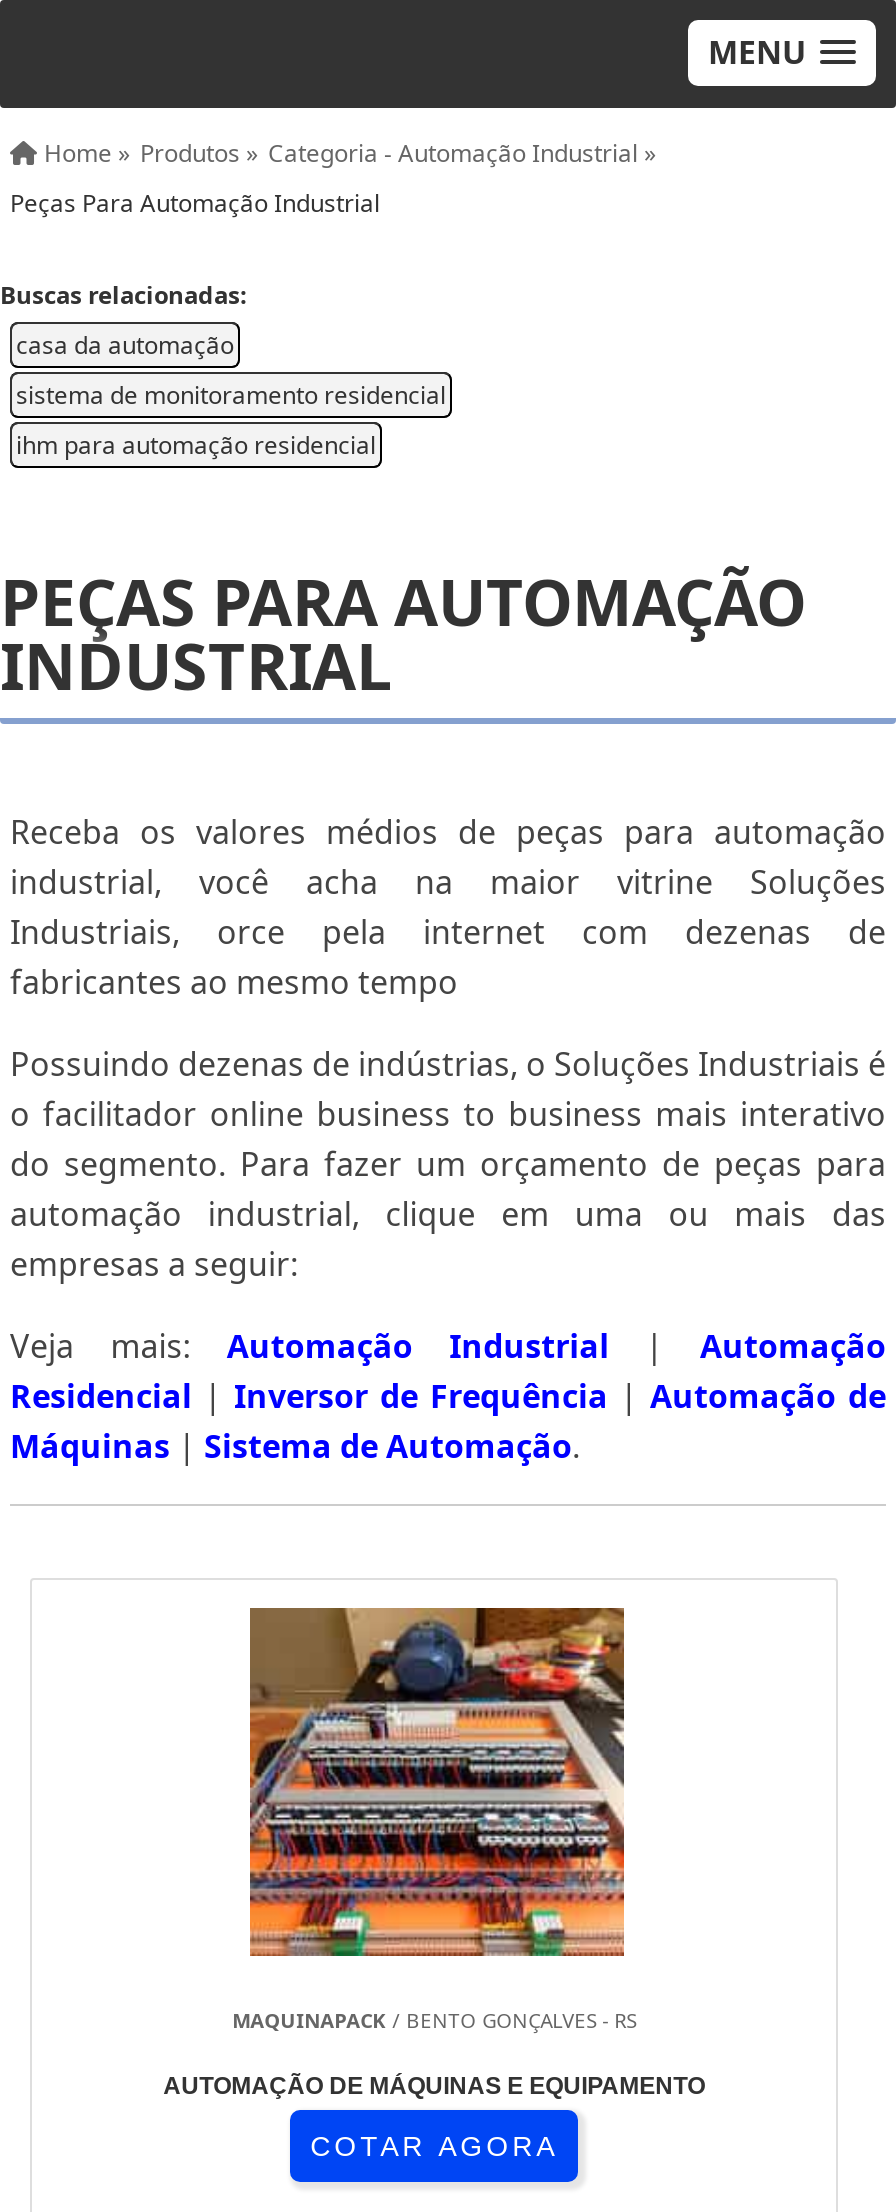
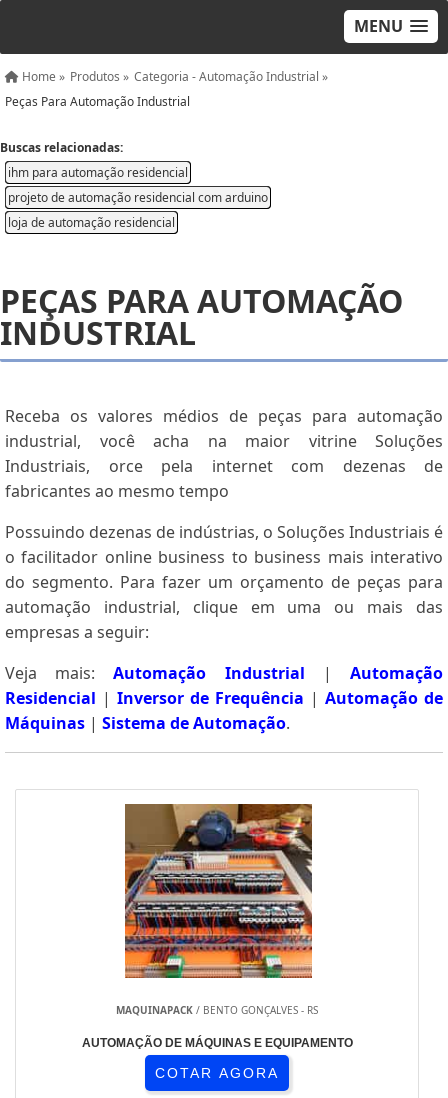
[16,328,446,412] casa da automação | sistema de monitoramento residencial -> none
moved [16,428,376,462] -> [8,164,188,181]: ihm para automação residencial
none -> [8,189,268,231] projeto de automação residencial com arduino | loja de automação residencial

